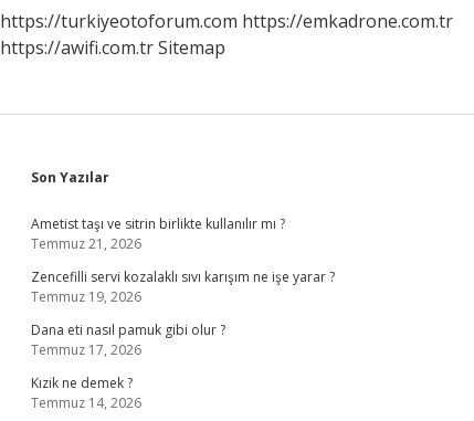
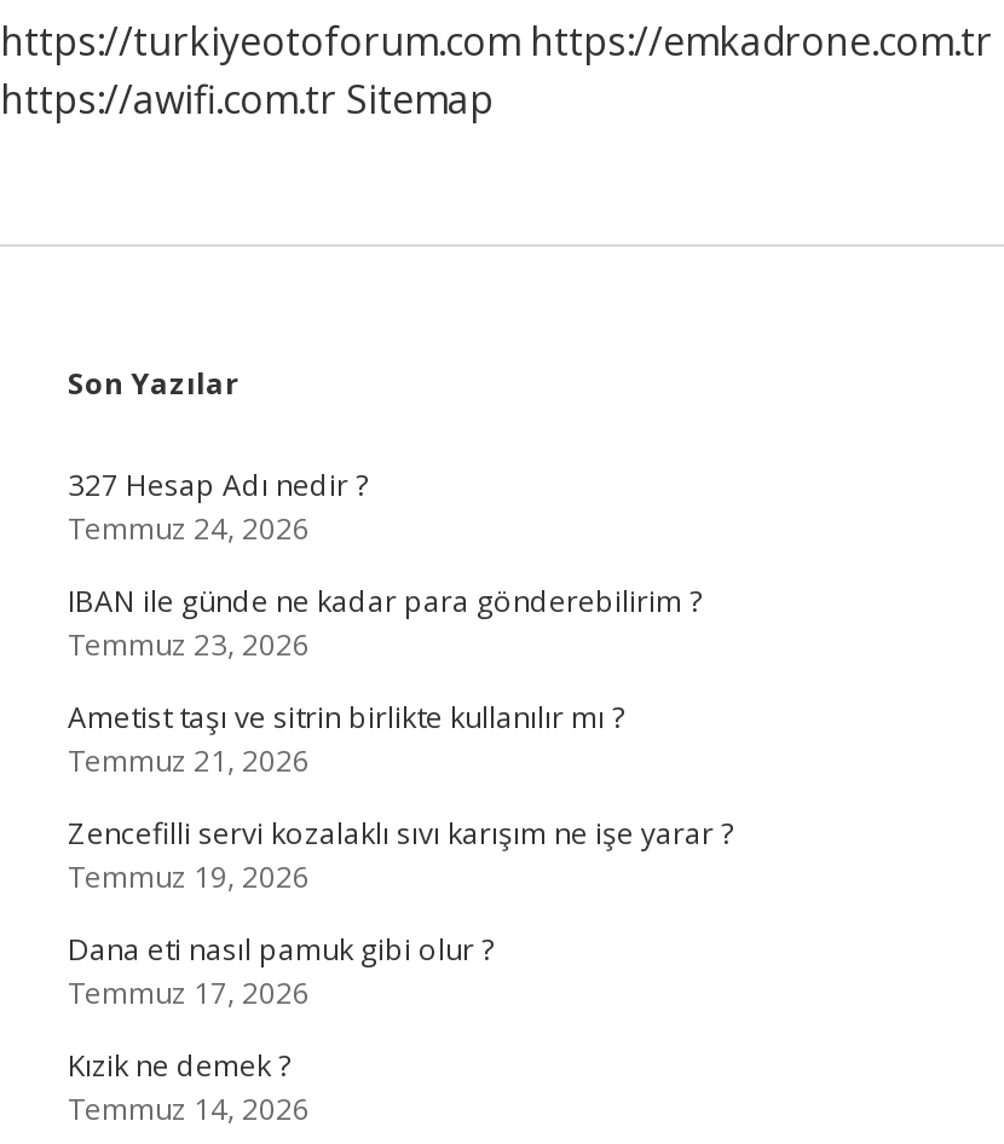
none -> [68,464,702,665] 327 Hesap Adı nedir ? | Temmuz 24, 2026 | IBAN ile günde ne kadar para gönderebilirim ? | Temmuz 23, 2026

